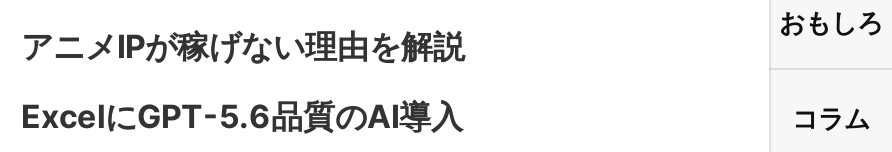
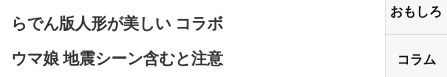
[21,26,465,66] アニメIPが稼げない理由を解説 -> [11,13,223,33] らでん版人形が美しい コラボ
[21,96,463,136] ExcelにGPT-5.6品質のAI導入 -> [11,48,223,68] ウマ娘 地震シーン含むと注意

